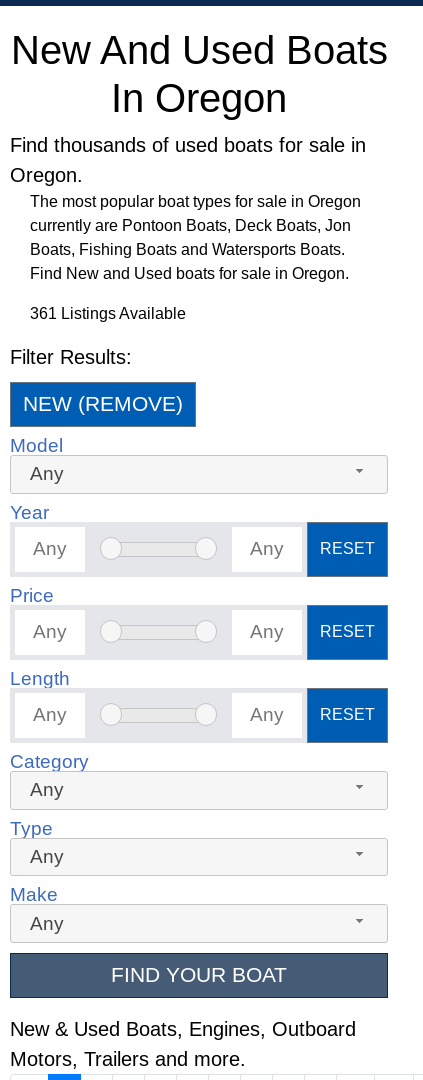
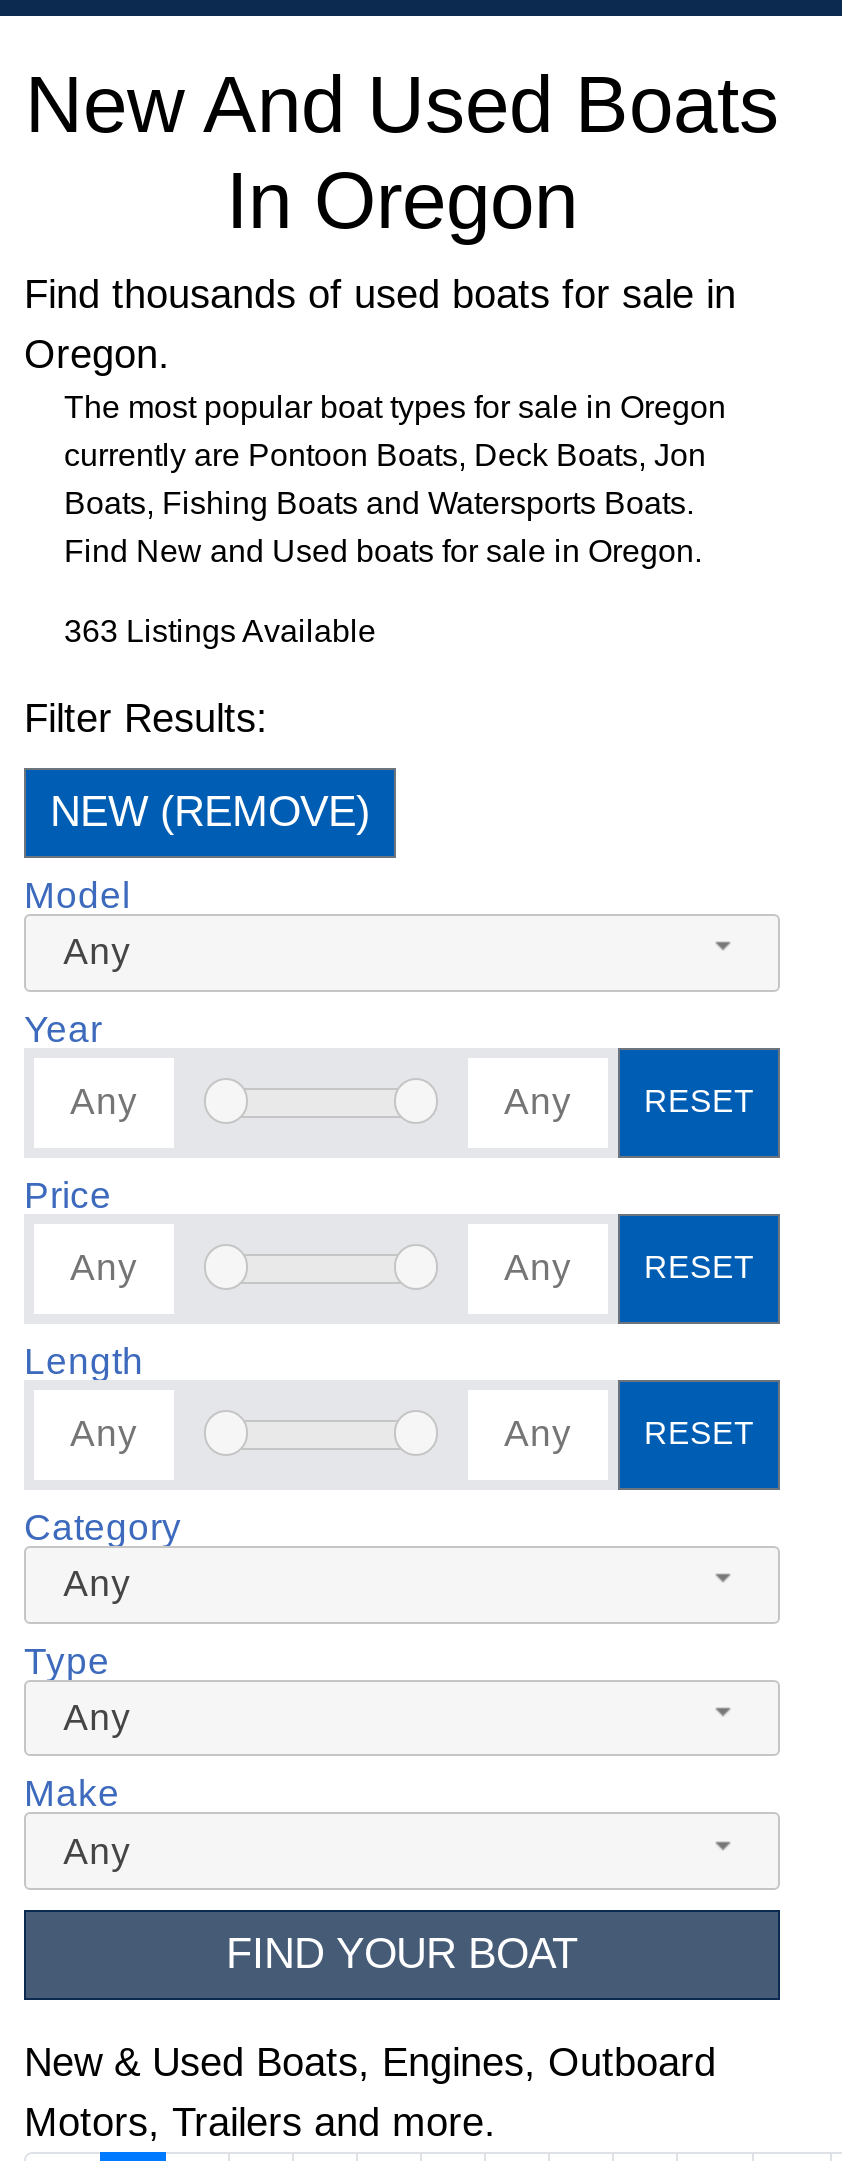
[30,305,186,322] 361 Listings Available -> [64,614,376,648] 363 Listings Available

